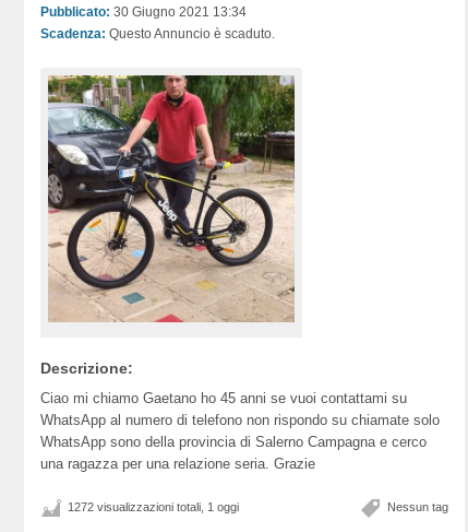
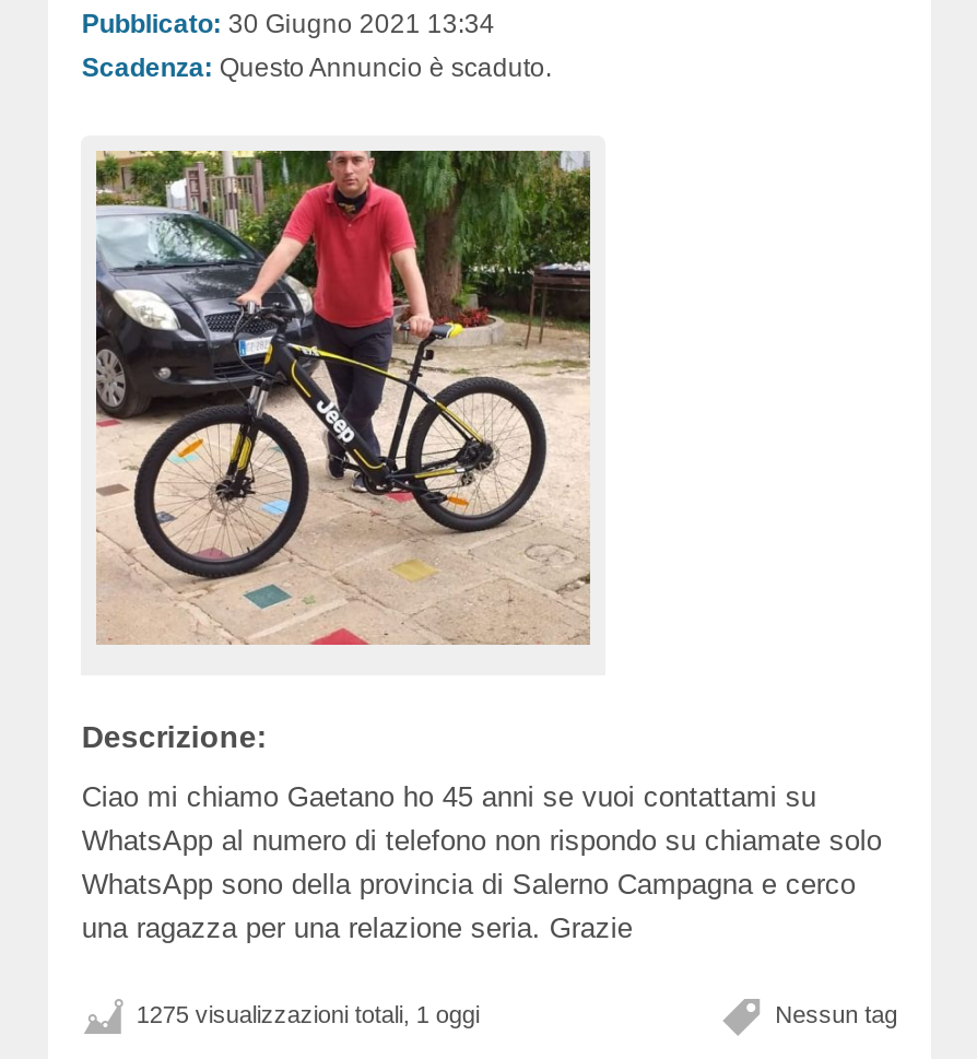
[68,500,239,513] 1272 visualizzazioni totali, 1 oggi -> [136,1001,480,1027] 1275 visualizzazioni totali, 1 oggi

